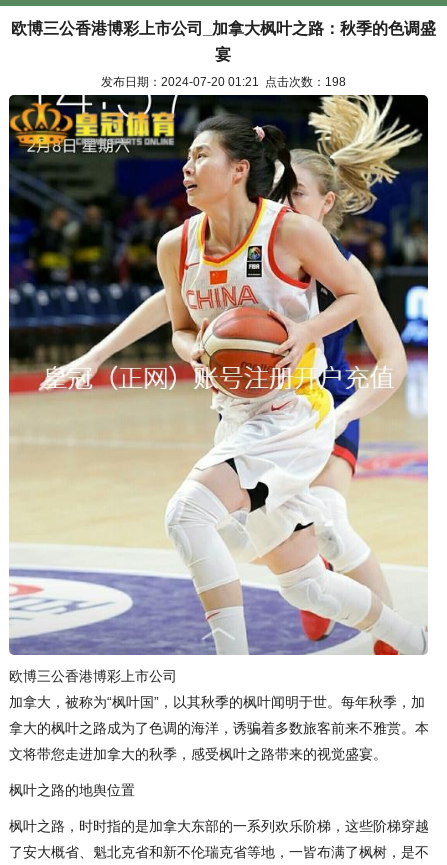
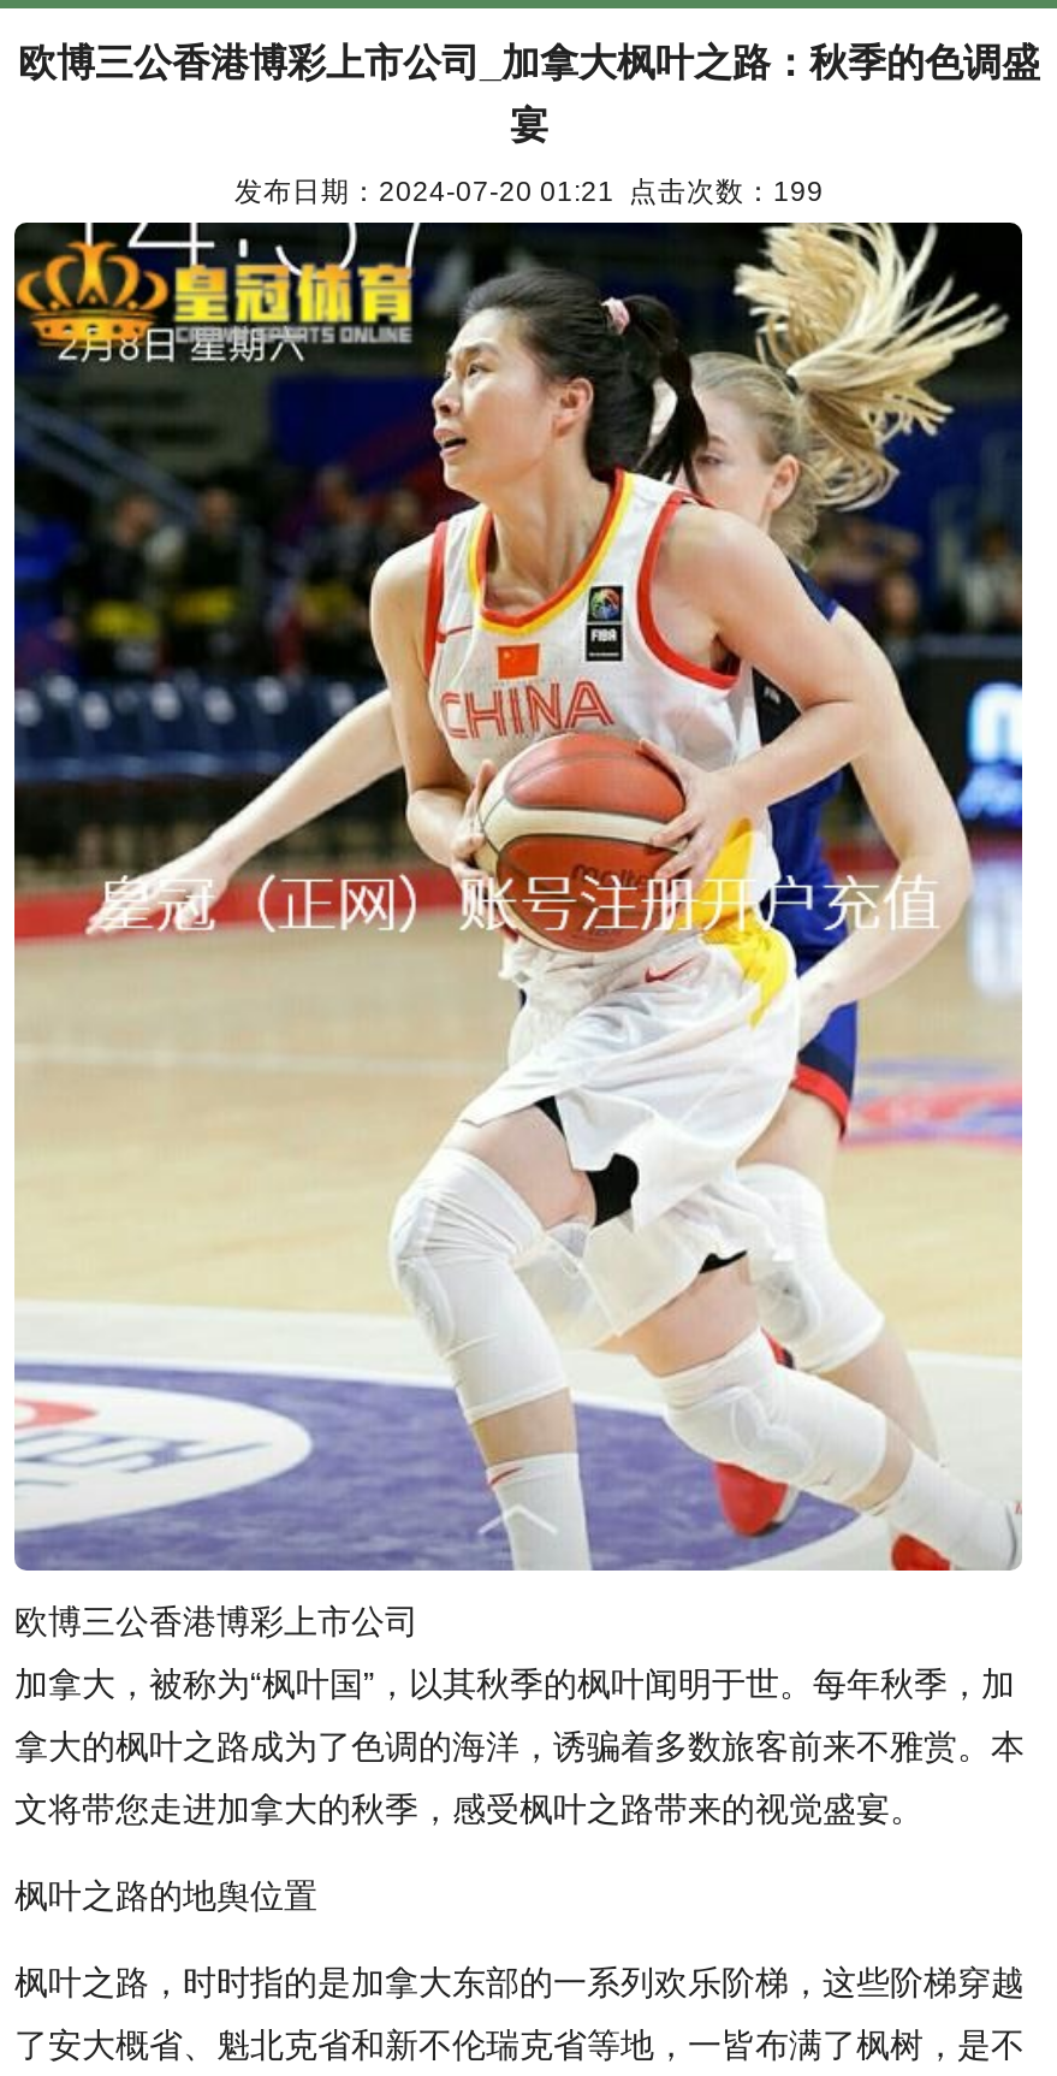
[100,75,345,88] 发布日期：2024-07-20 01:21 点击次数：198 -> [234,175,824,206] 发布日期：2024-07-20 01:21 点击次数：199

